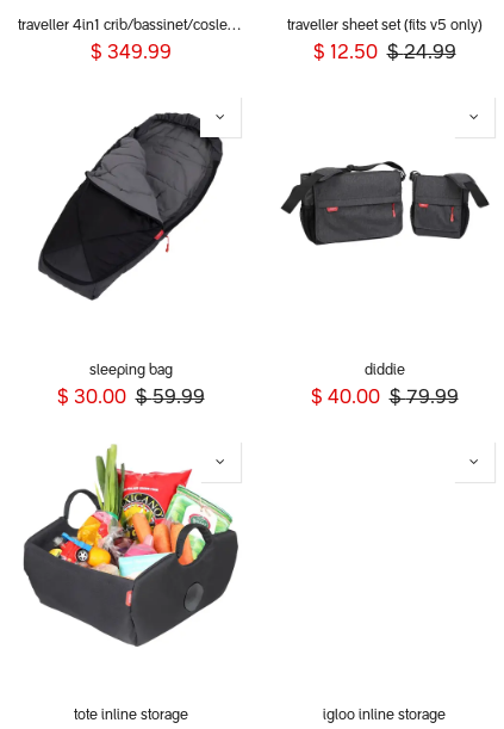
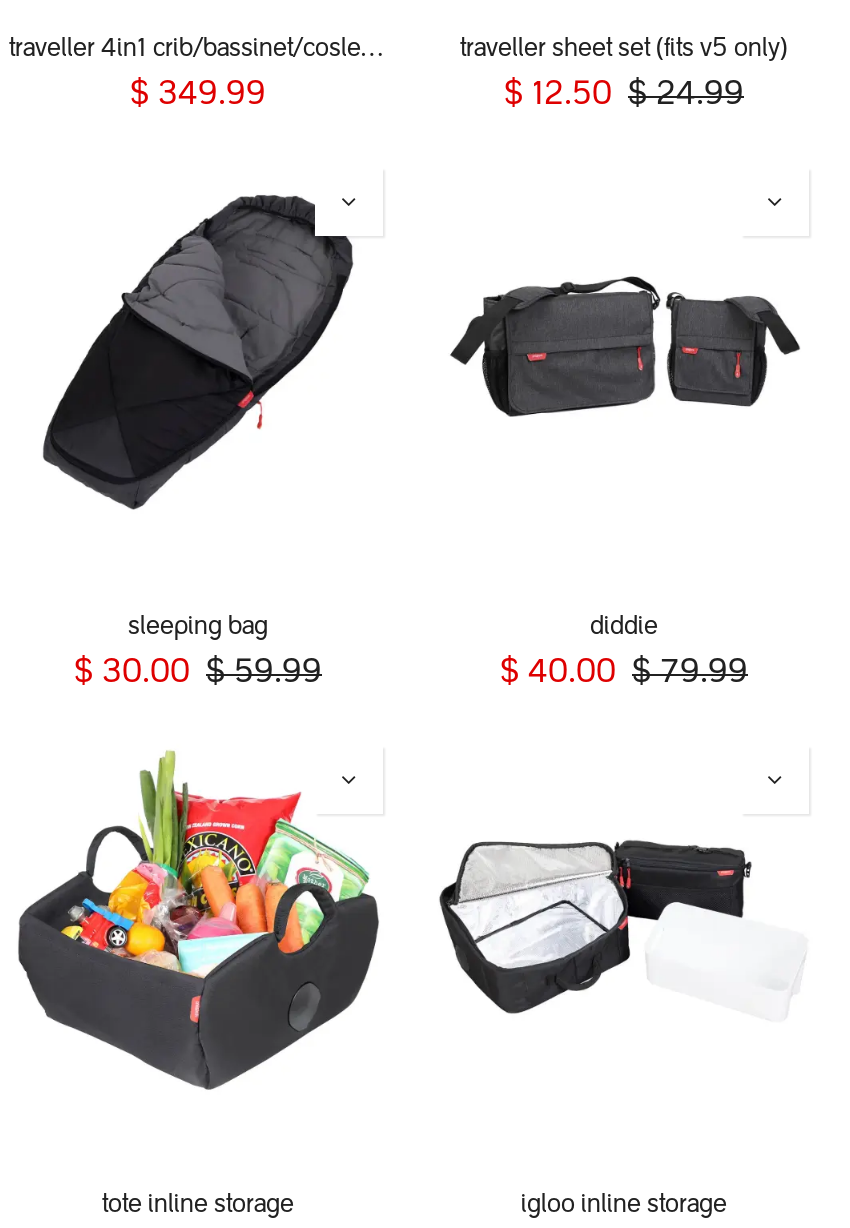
none -> [437,838,753,1016] [image]

